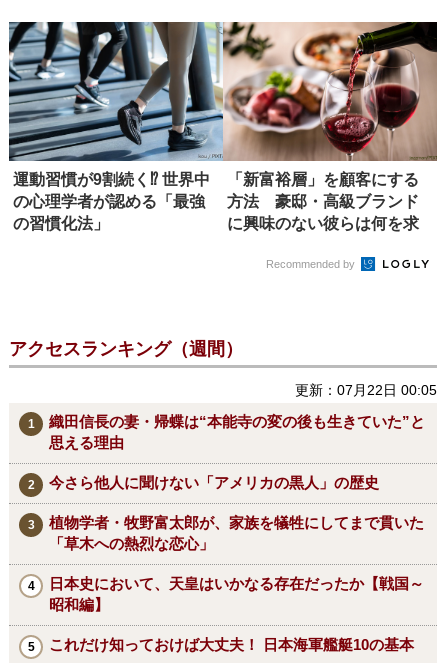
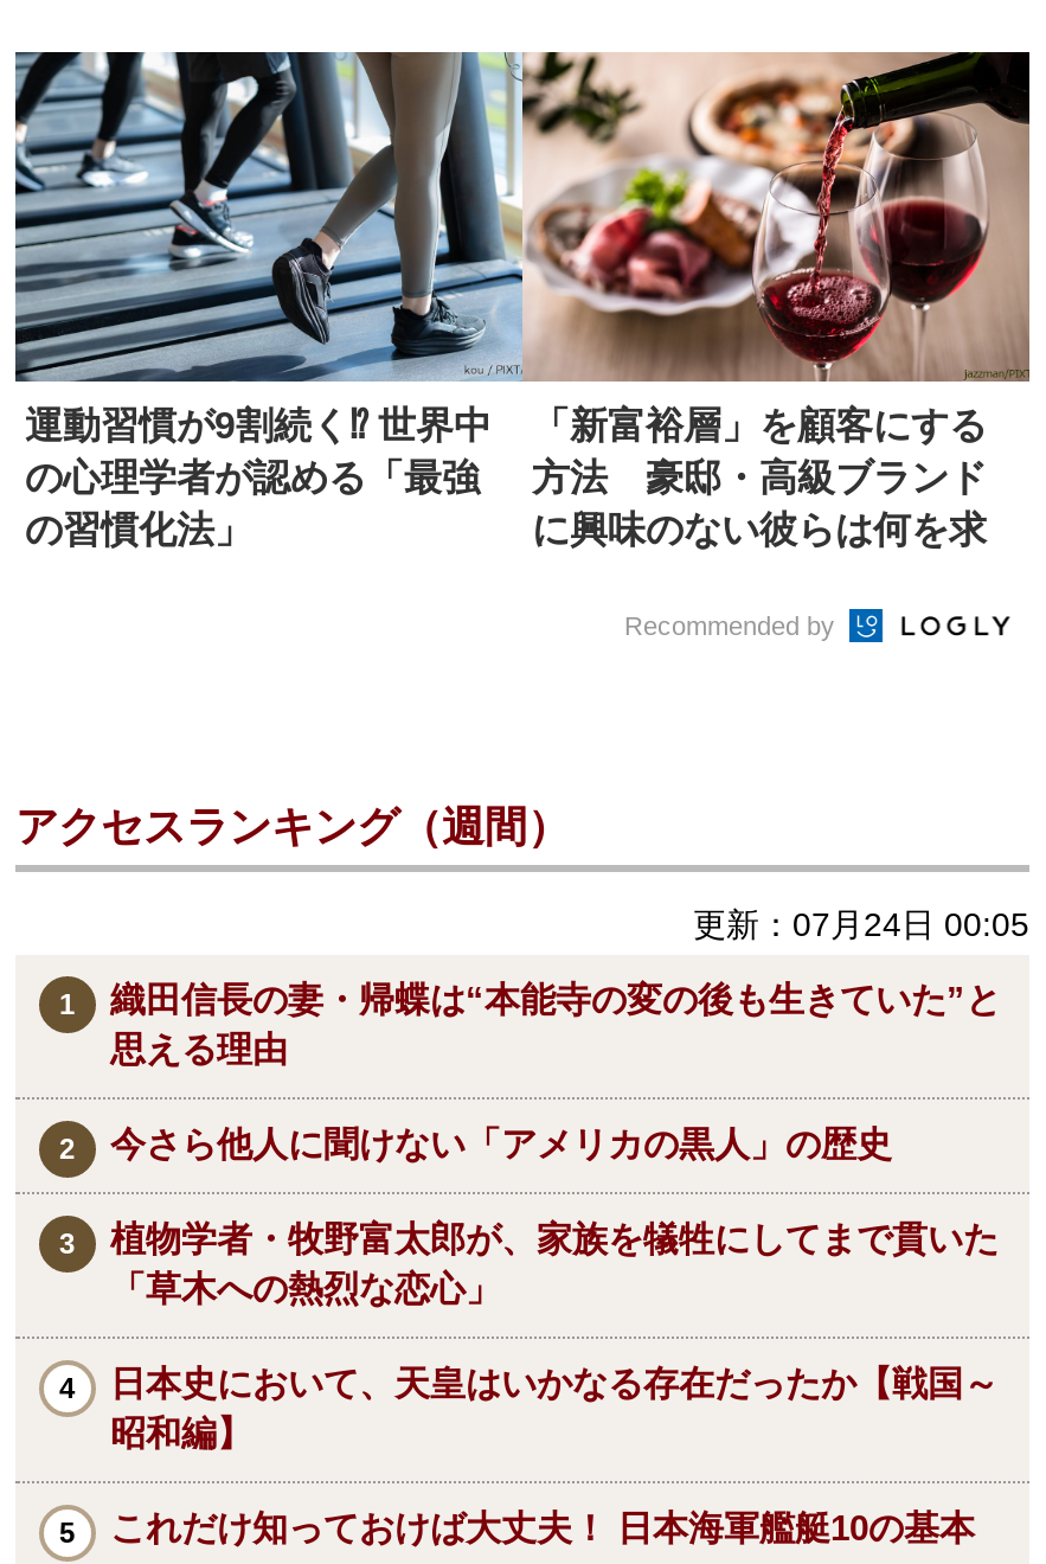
[295,381,437,397] 更新：07月22日 00:05 -> [693,904,1029,942] 更新：07月24日 00:05

